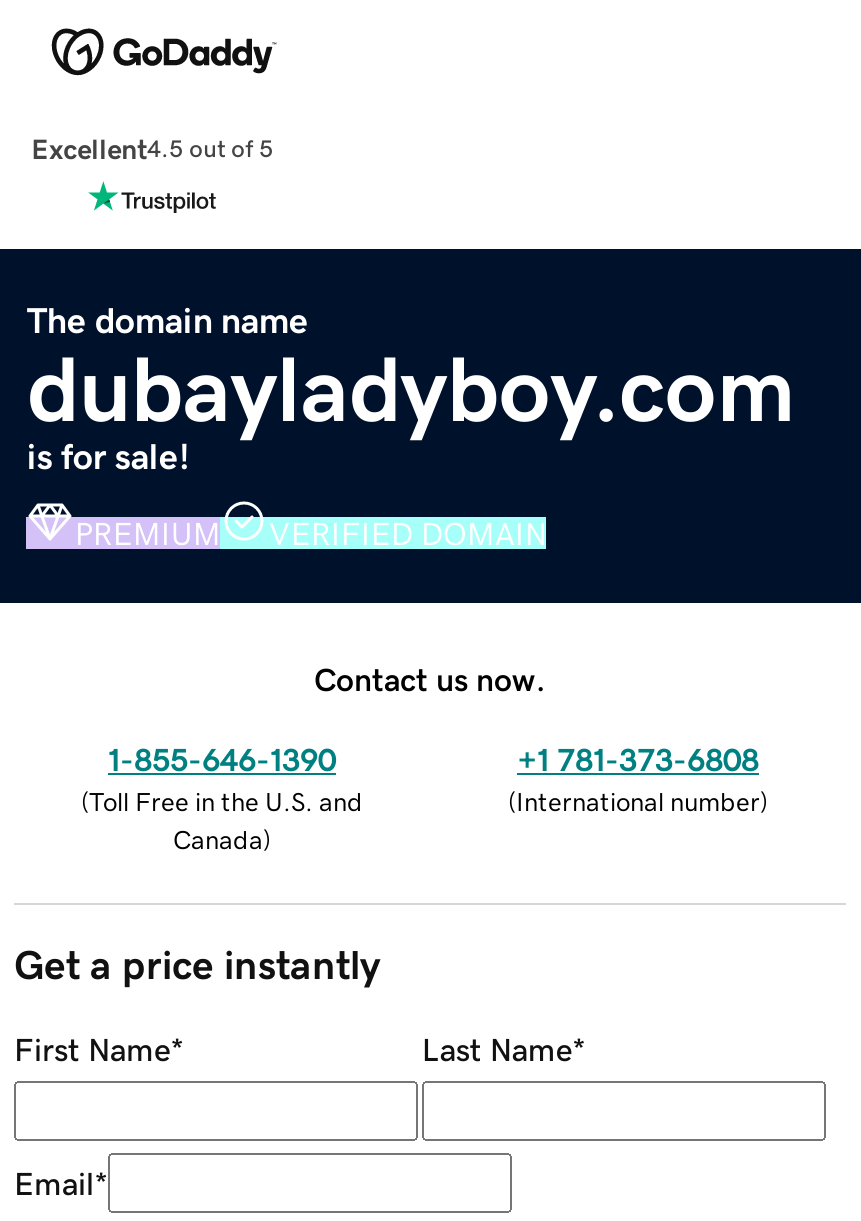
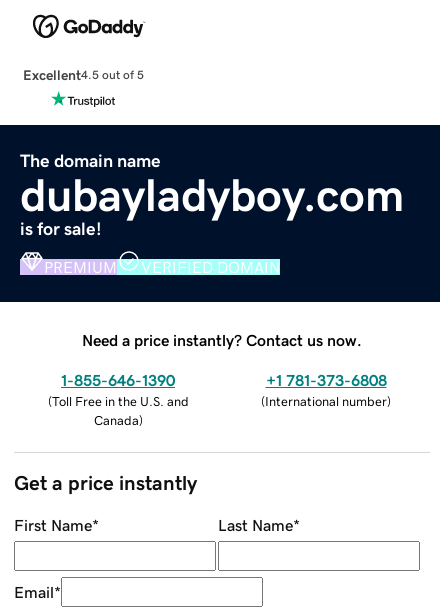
[314,662,546,694] Contact us now. -> [82,332,362,348] Need a price instantly? Contact us now.

